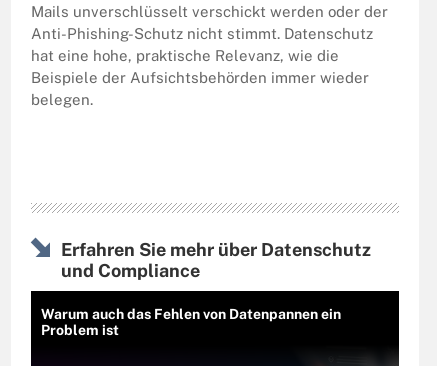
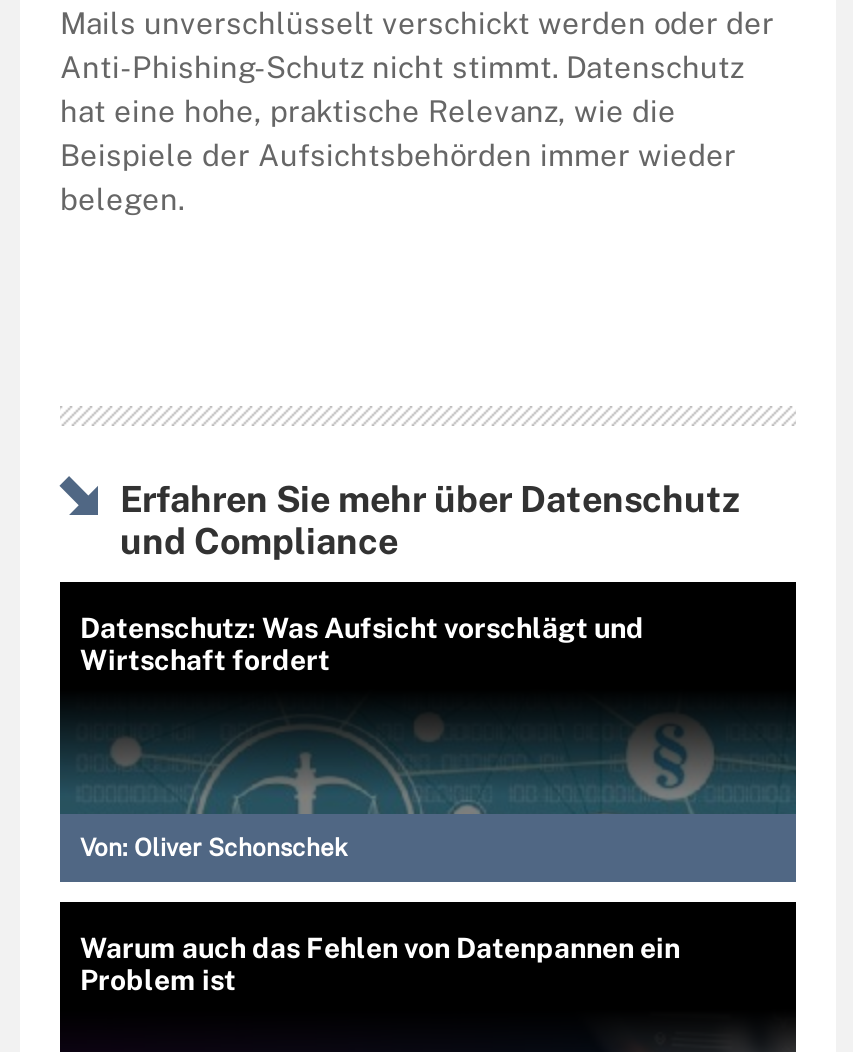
none -> [58,720,796,884] [image] | Von: Oliver Schonschek
none -> [80,612,644,676] Datenschutz: Was Aufsicht vorschlägt und | Wirtschaft fordert

